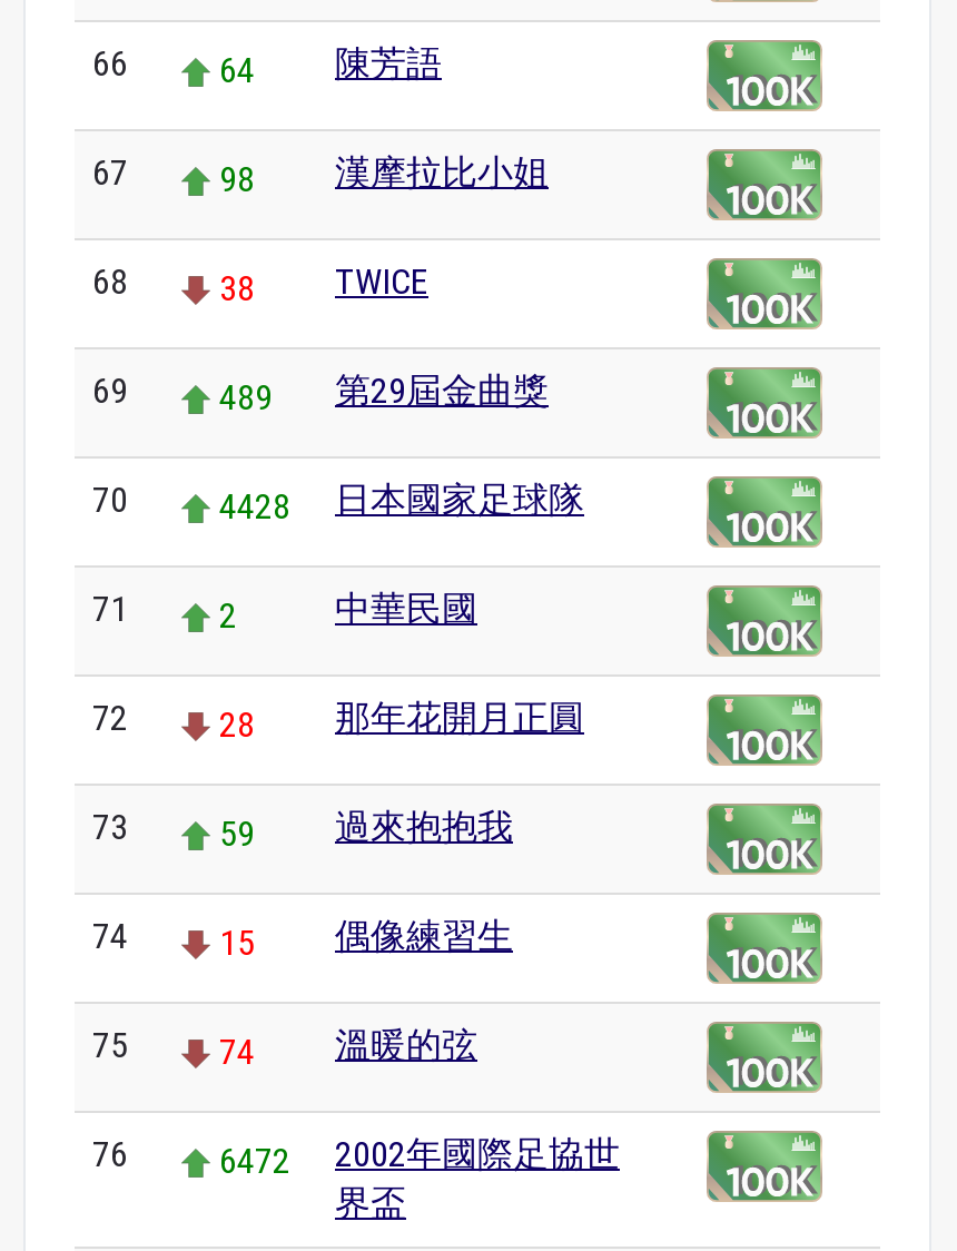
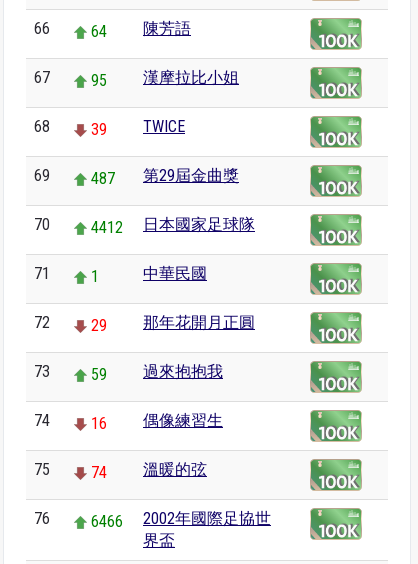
[92,151,549,200] 67 98 漢摩拉比小姐 -> [34,68,239,90] 67 95 漢摩拉比小姐
[92,260,428,309] 68 38 TWICE -> [34,117,185,139] 68 39 TWICE
[92,370,549,418] 69 489 第29屆金曲獎 -> [34,166,239,188] 69 487 第29屆金曲獎
[210,485,290,528] 4428 -> [87,218,123,237] 4412
[92,588,237,637] 71 2 -> [34,264,99,286] 71 1
[92,697,584,746] 72 28 那年花開月正圓 -> [34,313,255,335] 72 29 那年花開月正圓
[92,915,513,964] 74 15 偶像練習生 -> [34,411,223,433] 74 16 偶像練習生
[92,1133,620,1182] 76 6472 2002年國際足協世 -> [34,509,271,531] 76 6466 2002年國際足協世

